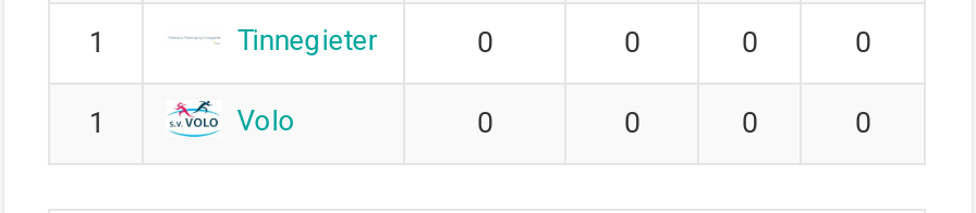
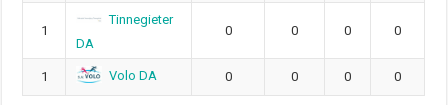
none -> [76,36,94,51] DA
[237,105,296,138] Volo -> [109,68,157,83] Volo DA

